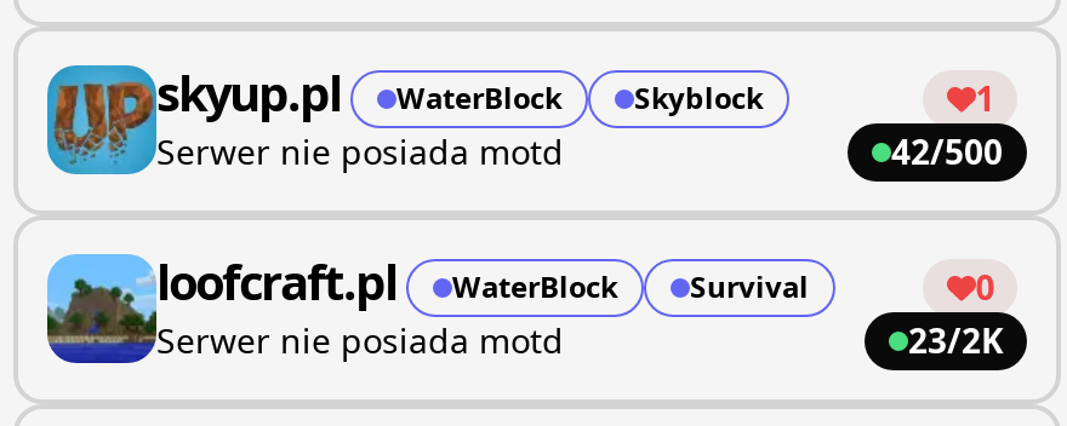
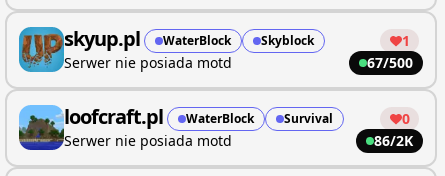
[891,128,1003,174] 42/500 -> [367,53,413,72] 67/500
[908,317,1003,363] 23/2K -> [374,131,413,150] 86/2K

